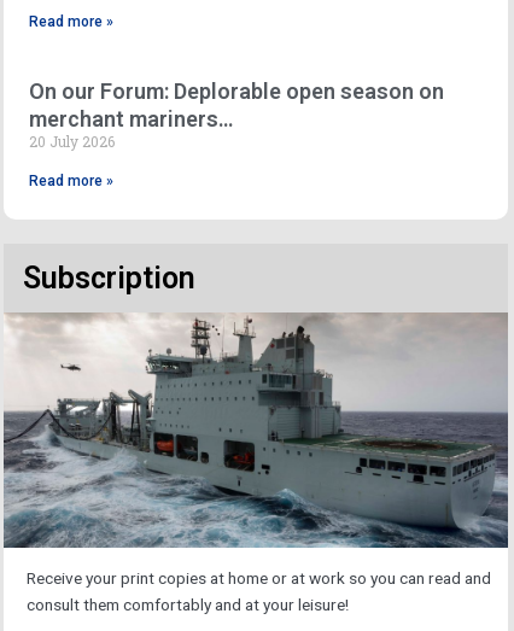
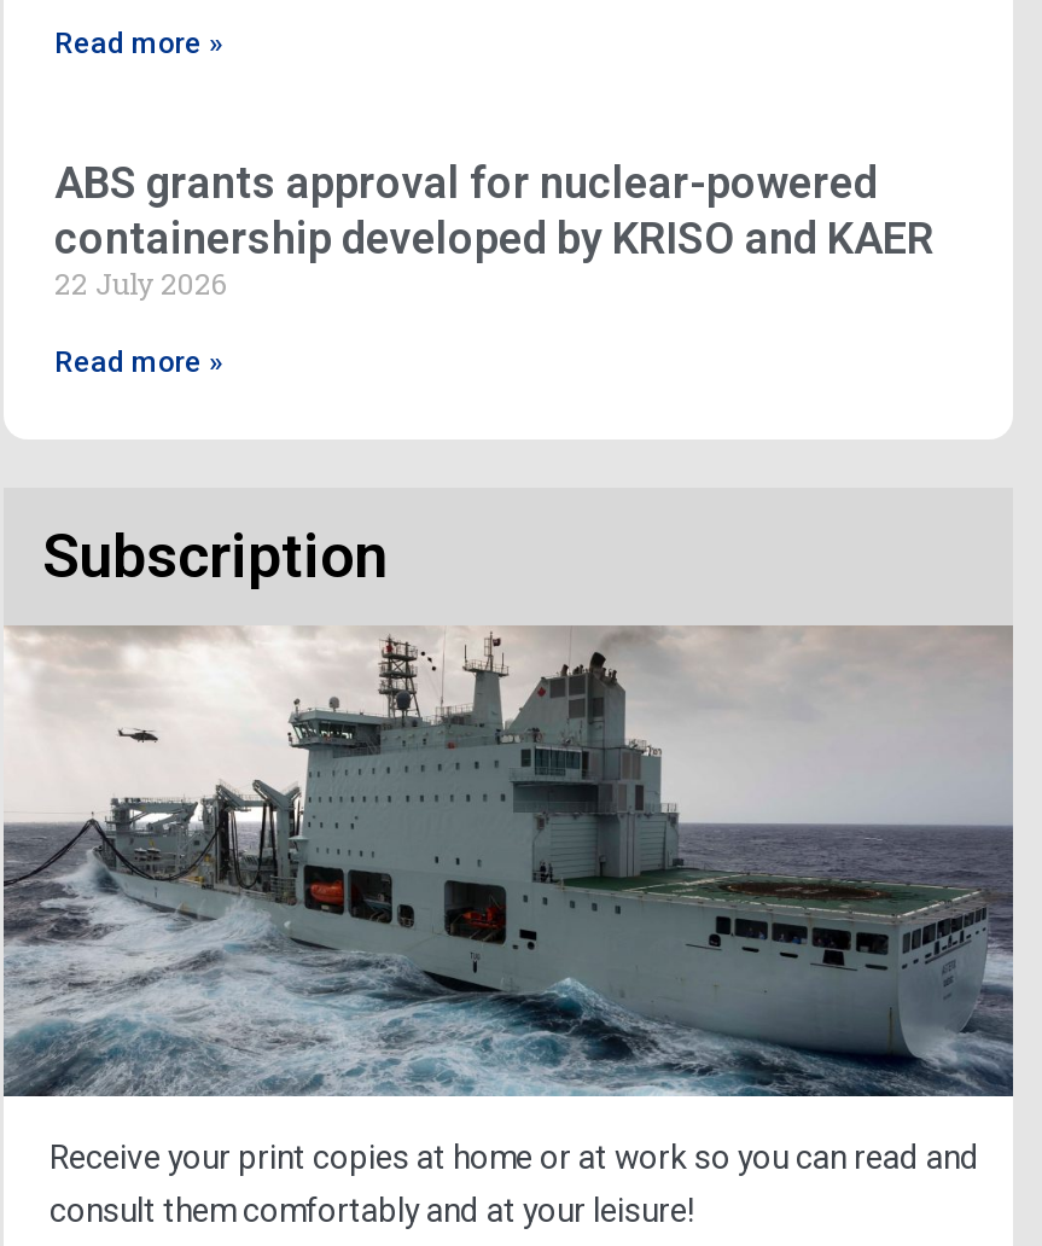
[29,79,444,151] On our Forum: Deplorable open season on | merchant mariners… | 20 July 2026 -> [54,157,933,302] ABS grants approval for nuclear-powered | containership developed by KRISO and KAER | 22 July 2026

